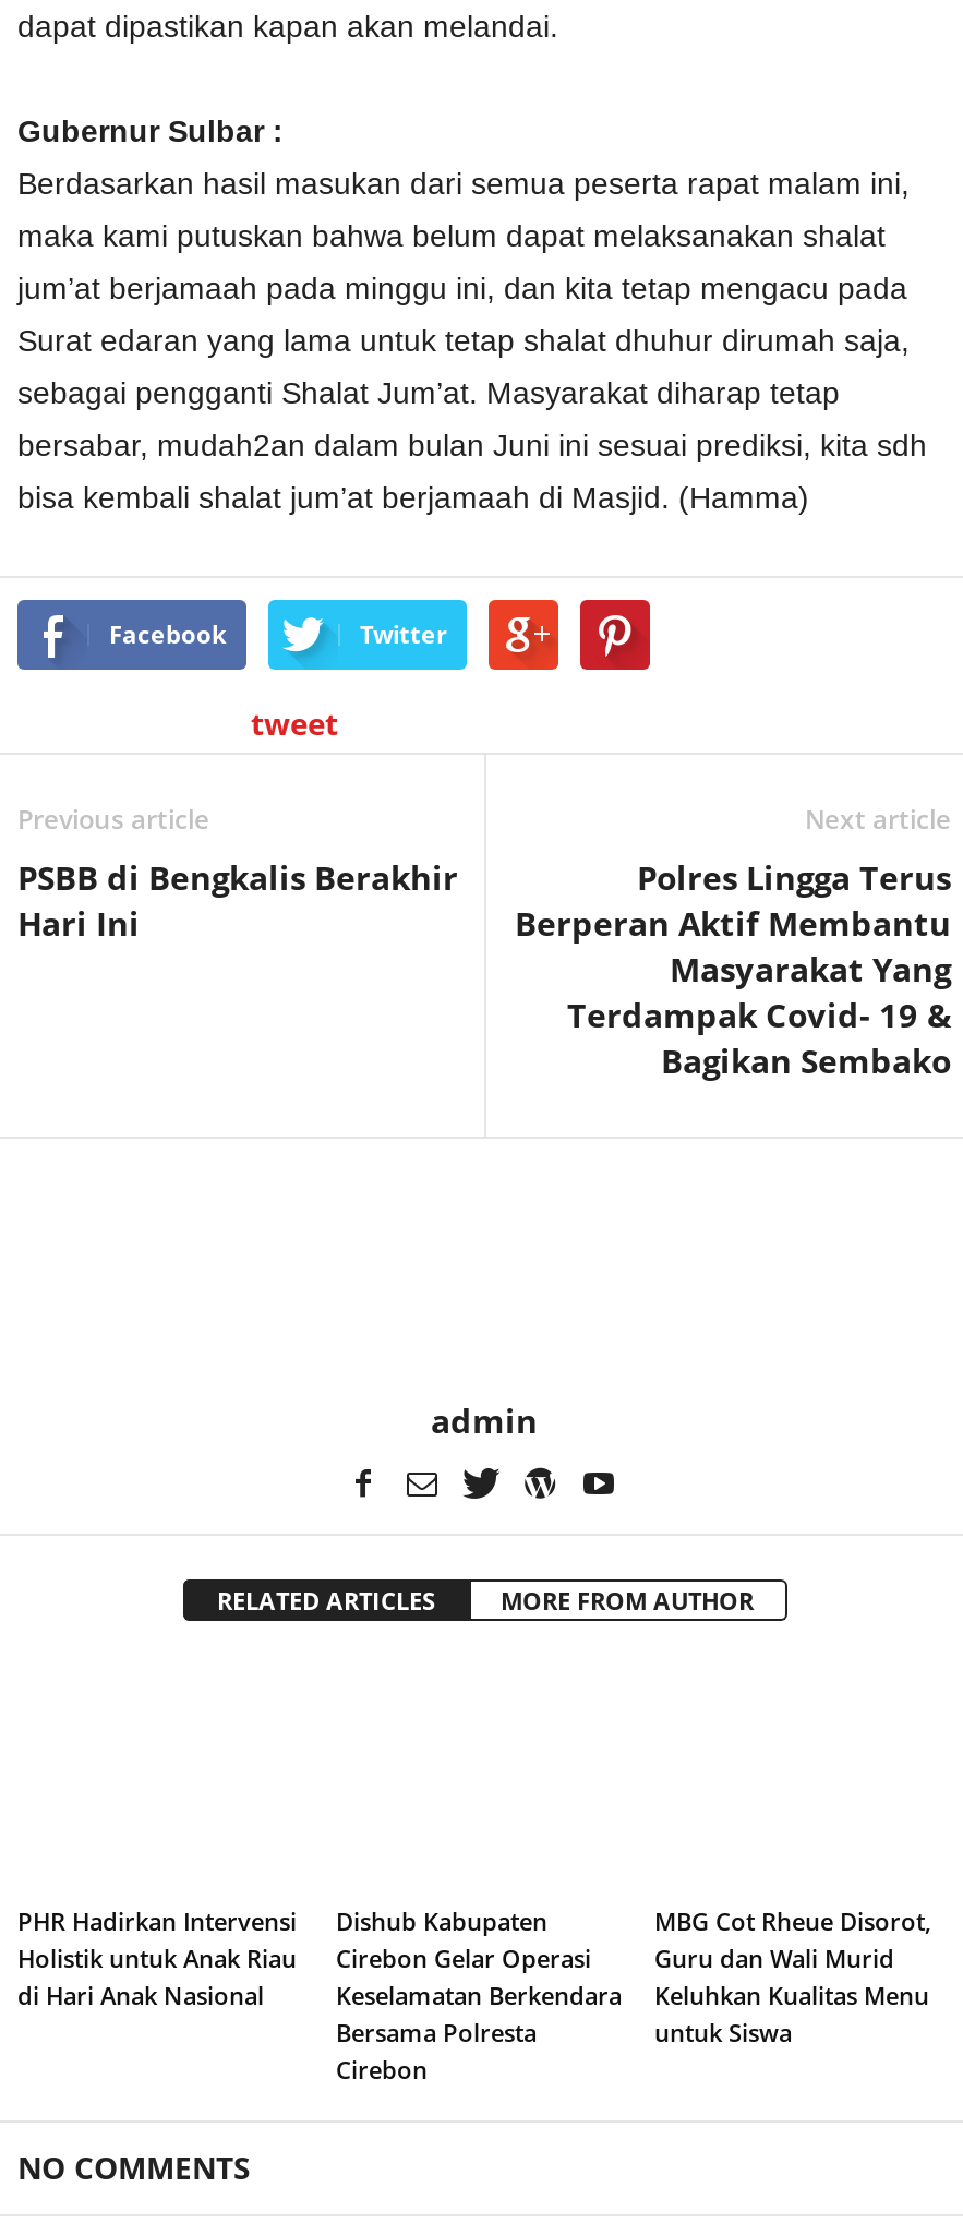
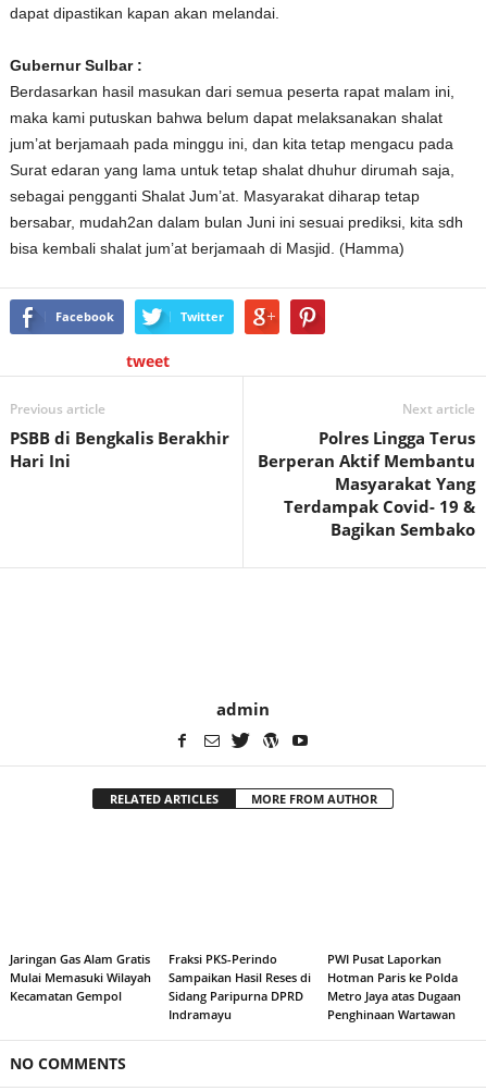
[17,1904,297,2011] PHR Hadirkan Intervensi | Holistik untuk Anak Riau | di Hari Anak Nasional -> [10,950,151,1004] Jaringan Gas Alam Gratis | Mulai Memasuki Wilayah | Kecamatan Gempol
[336,1904,622,2085] Dishub Kabupaten | Cirebon Gelar Operasi | Keselamatan Berkendara | Bersama Polresta | Cirebon -> [169,950,311,1022] Fraksi PKS-Perindo | Sampaikan Hasil Reses di | Sidang Paripurna DPRD | Indramayu
[654,1904,931,2048] MBG Cot Rheue Disorot, | Guru dan Wali Murid | Keluhkan Kualitas Menu | untuk Siswa -> [327,950,461,1022] PWI Pusat Laporkan | Hotman Paris ke Polda | Metro Jaya atas Dugaan | Penghinaan Wartawan

